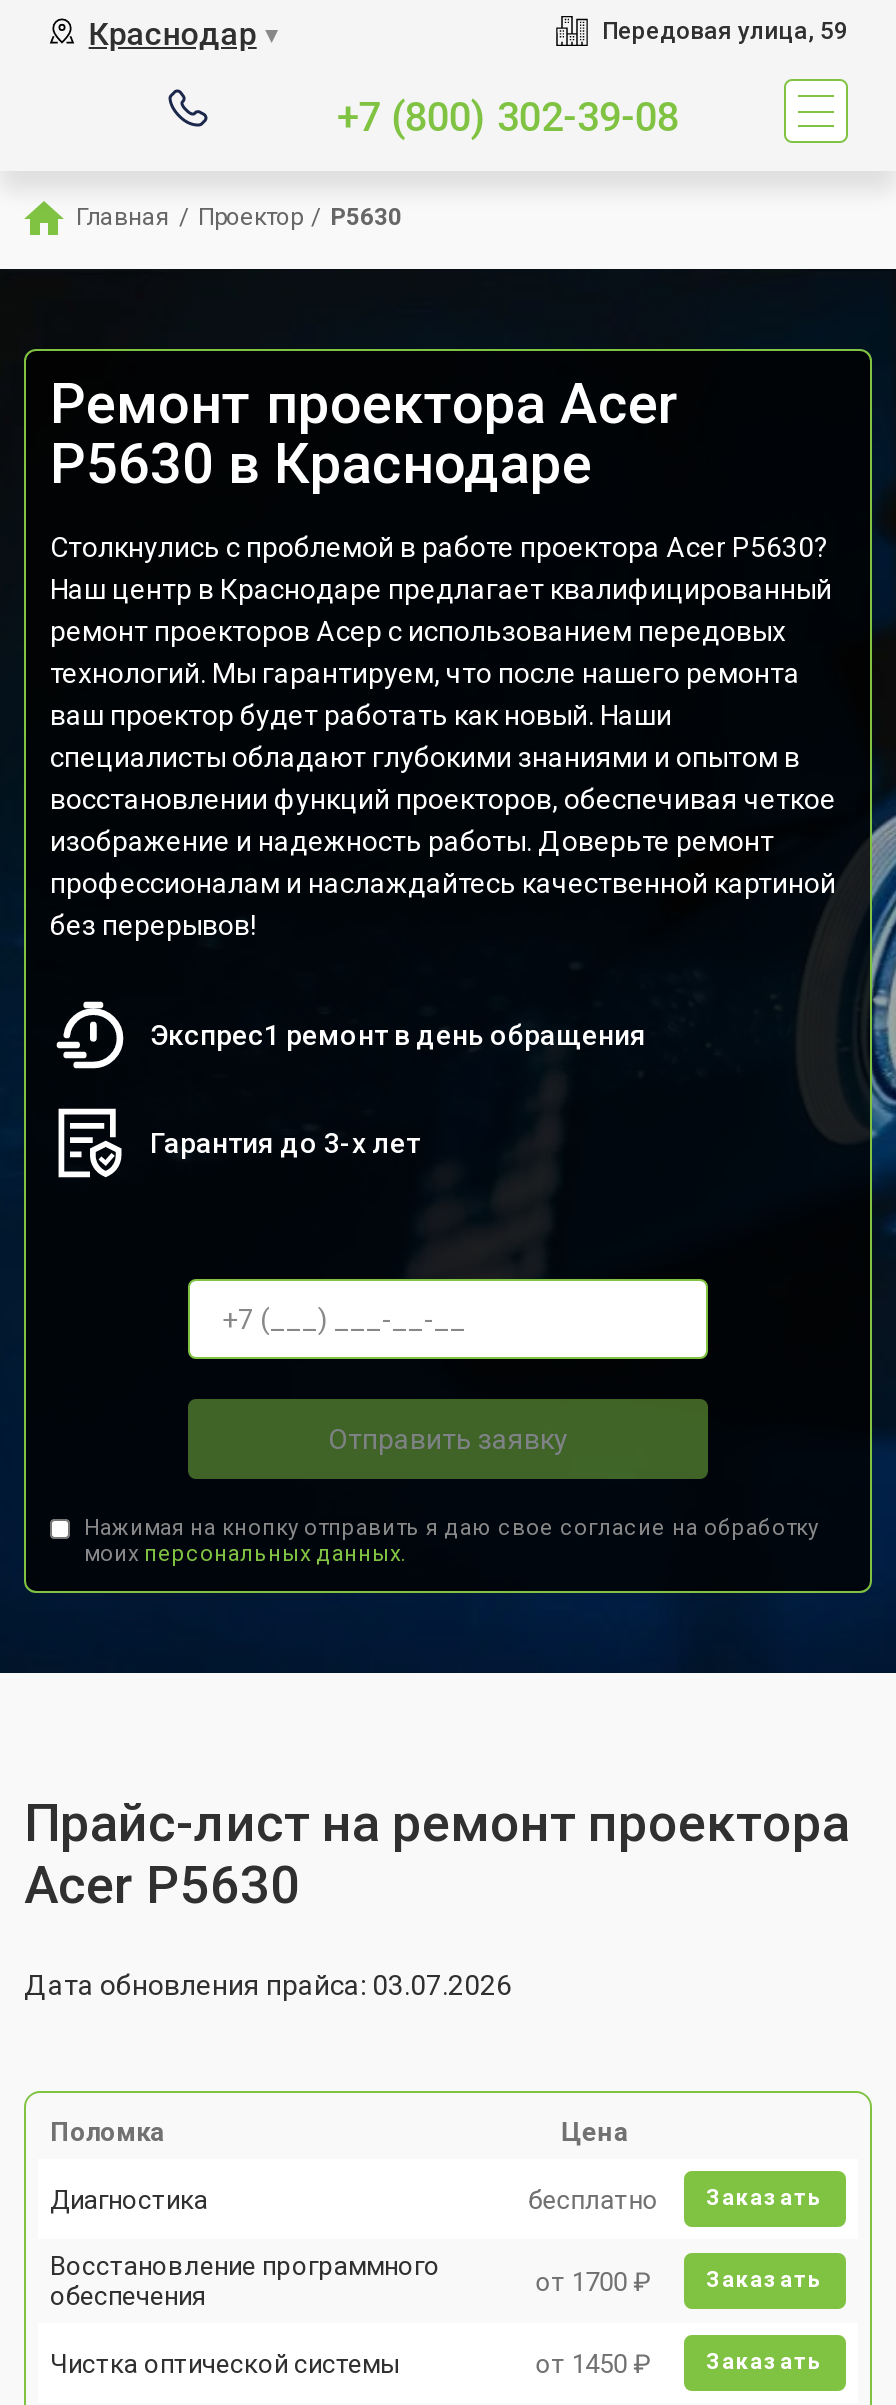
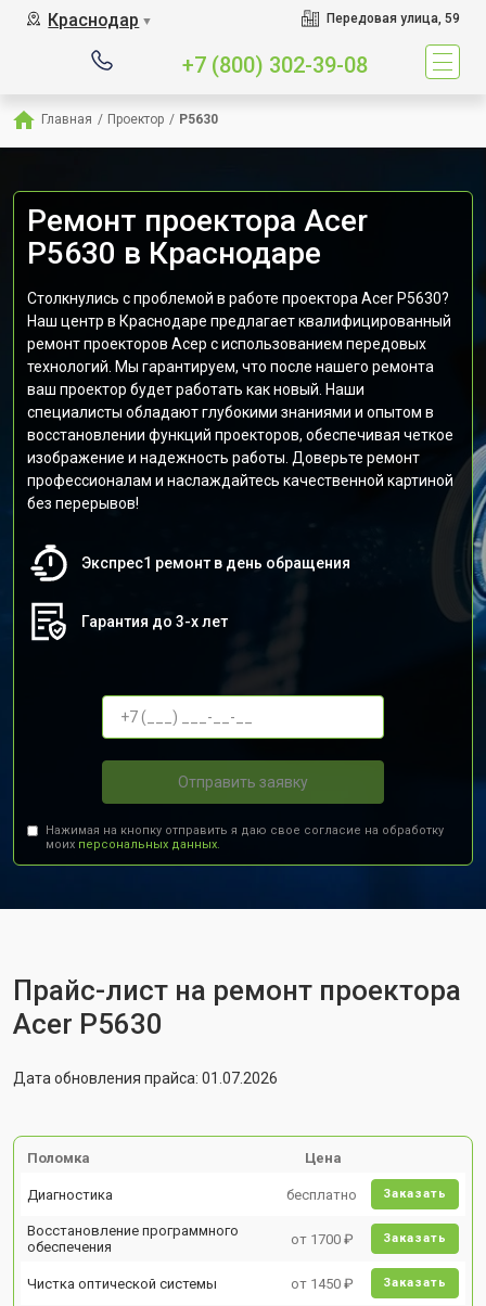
[24,1969,512,2001] Дата обновления прайса: 03.07.2026 -> [13,1070,278,1087] Дата обновления прайса: 01.07.2026

